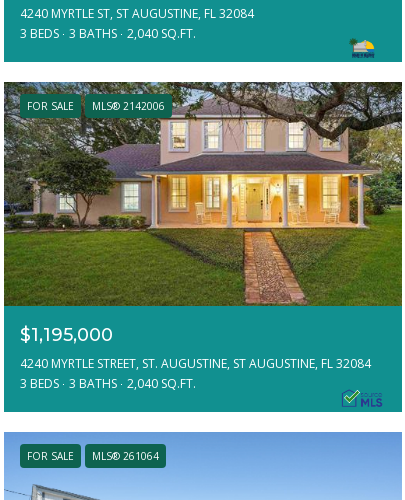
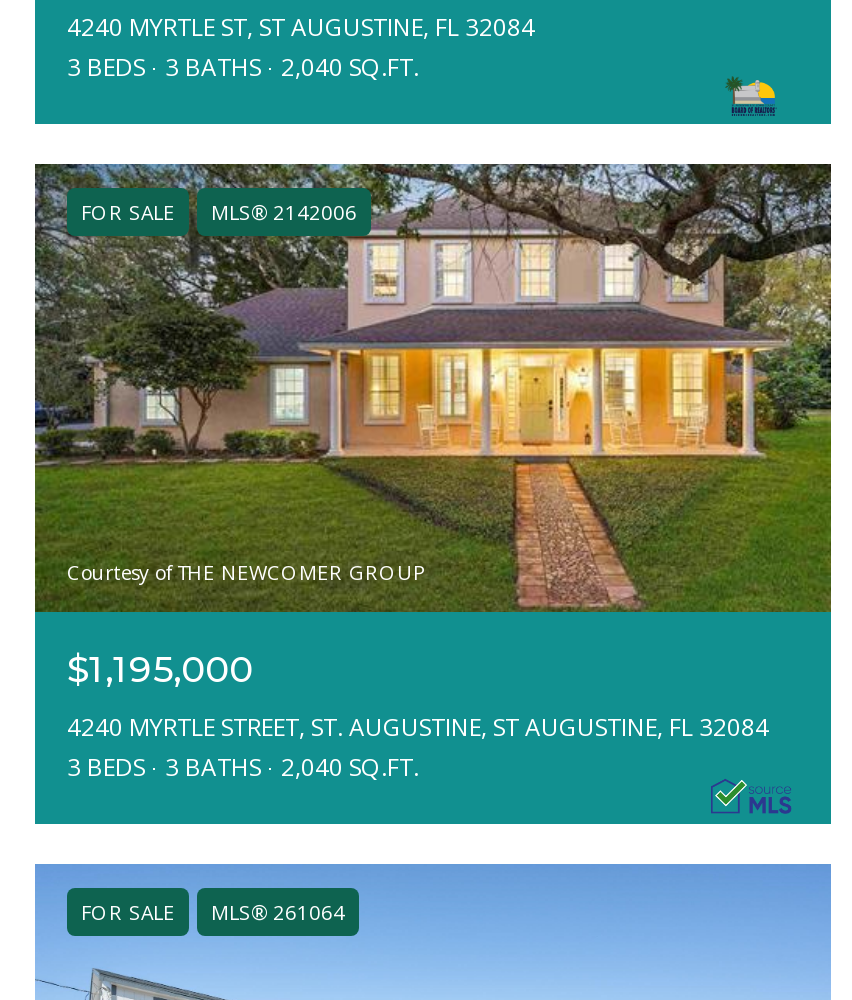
none -> [67,558,425,586] Courtesy of THE NEWCOMER GROUP

